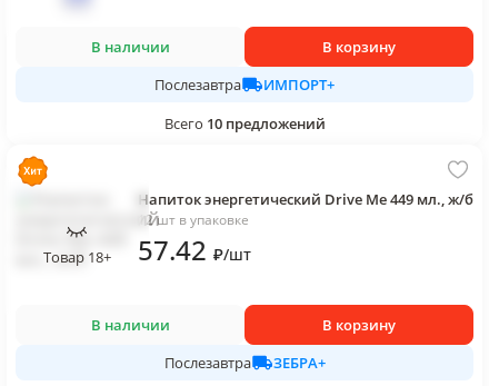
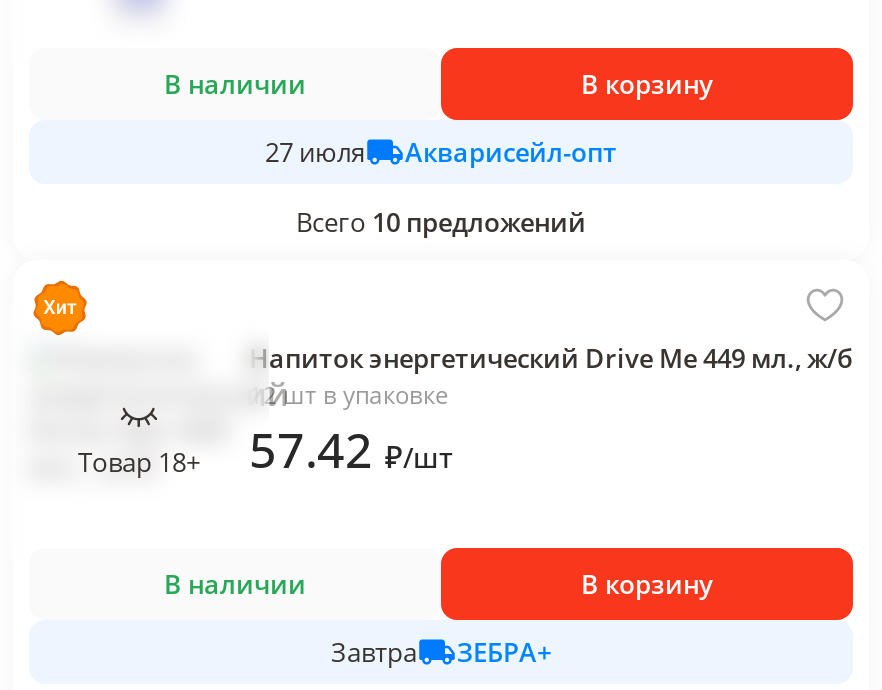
[154,74,335,95] Послезавтра | ИМПОРТ+ -> [265,133,617,170] 27 июля | Акварисейл-опт
[164,353,251,373] Послезавтра -> [331,634,417,670] Завтра

